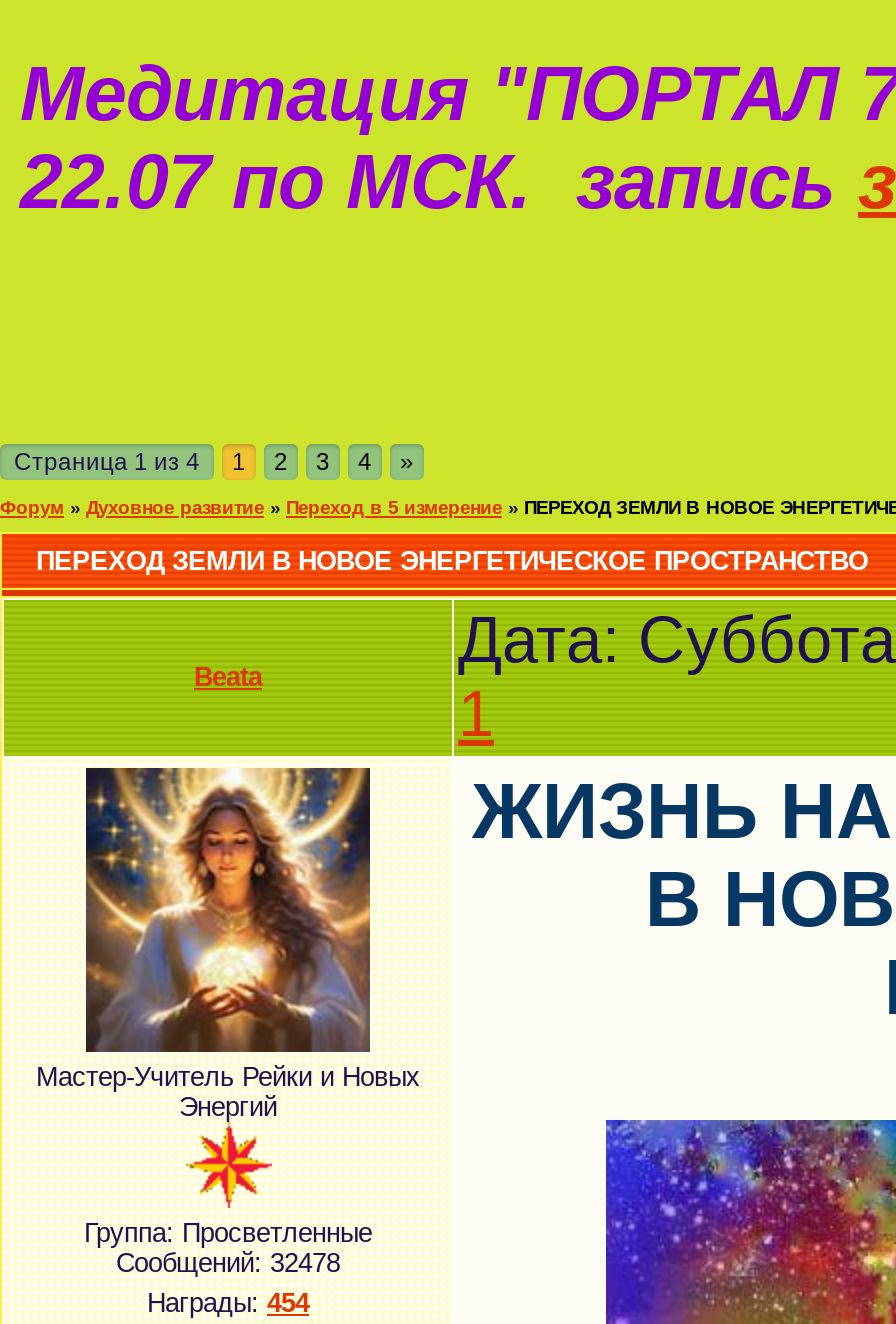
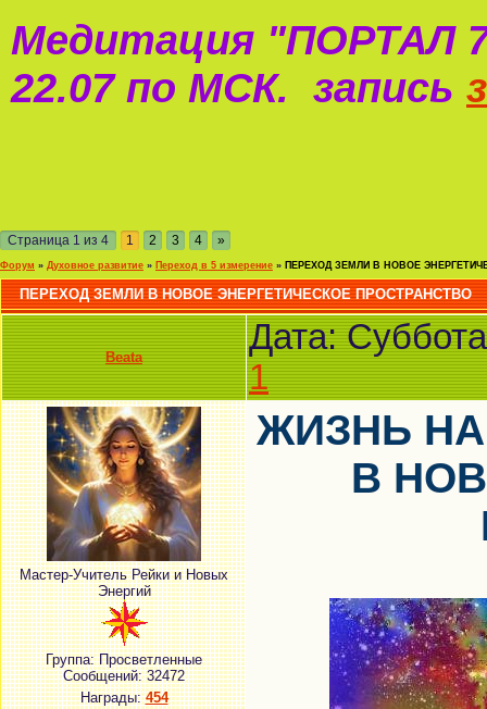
[116,1248,340,1278] Сообщений: 32478 -> [63,668,185,684] Сообщений: 32472

